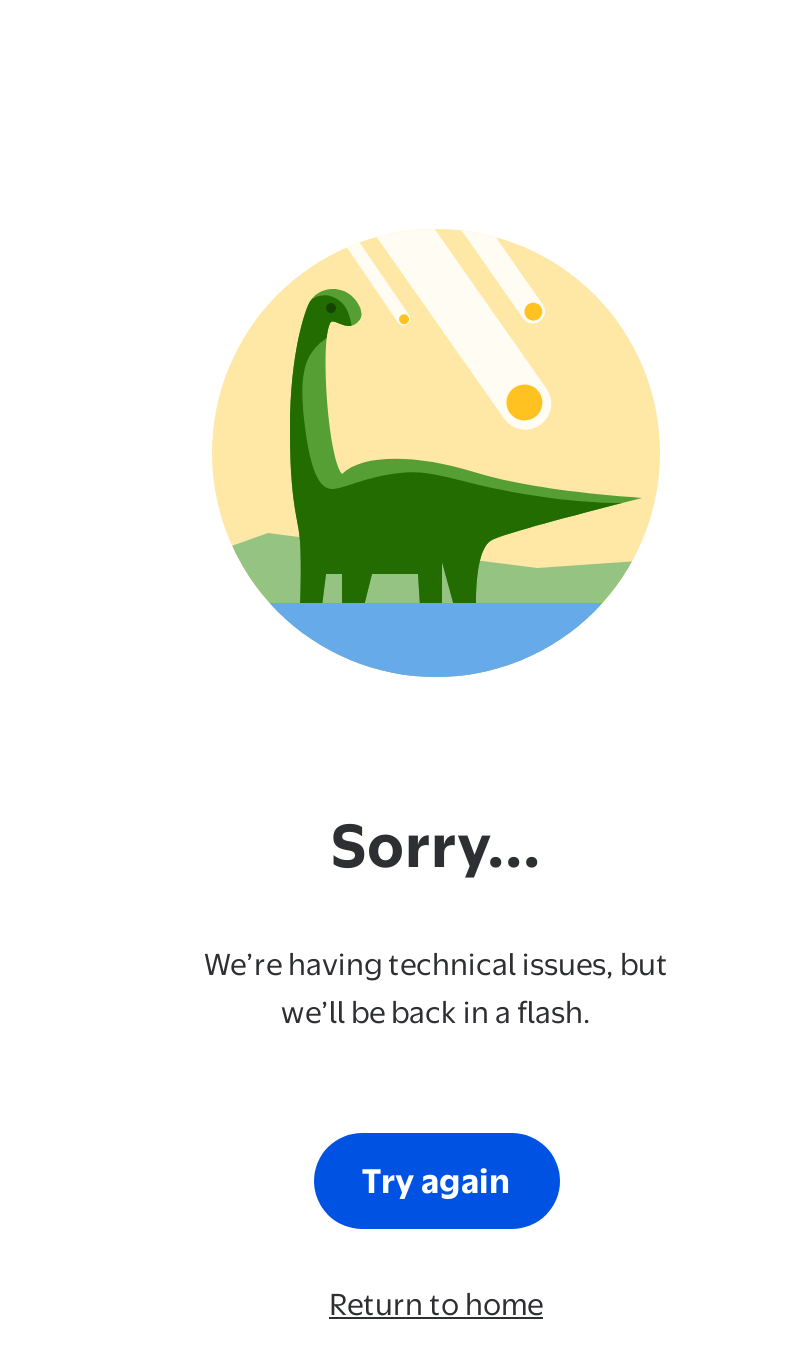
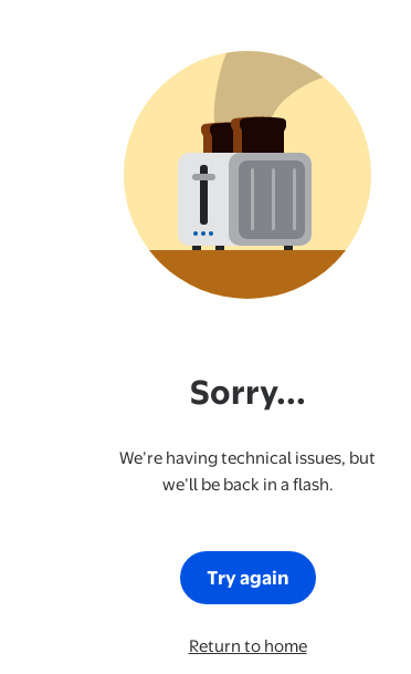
[232,231,640,679] [image] -> [136,51,357,300] [image]

